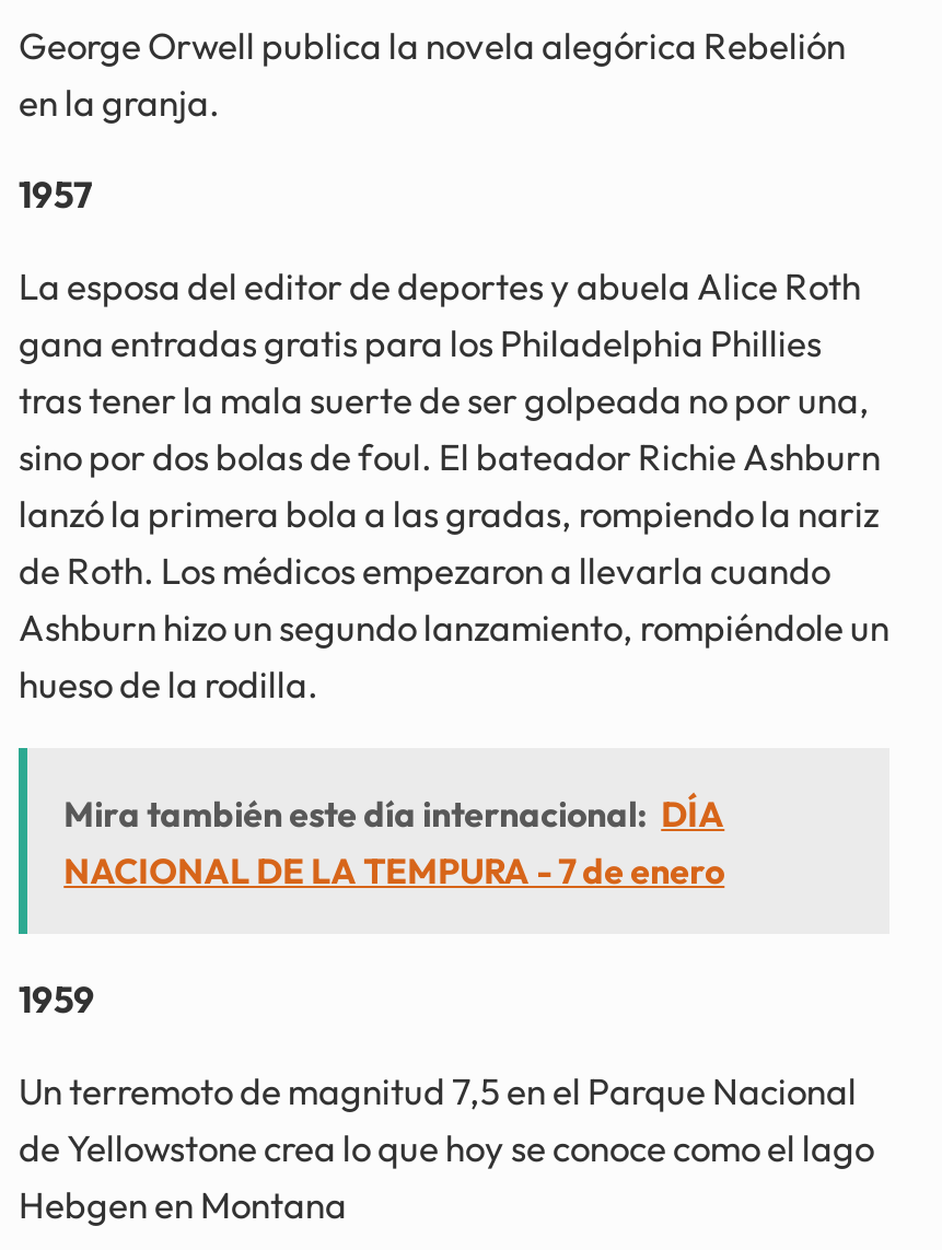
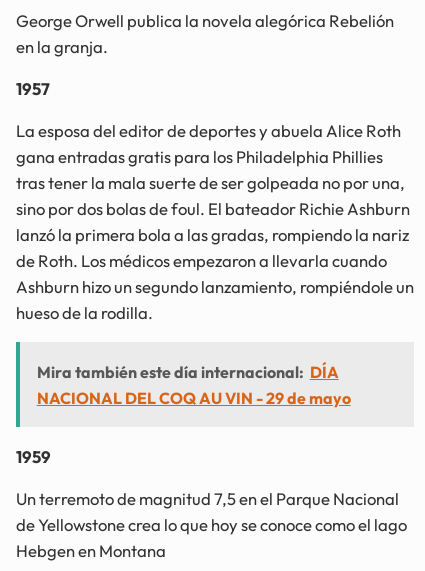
[64,848,724,892] NACIONAL DE LA TEMPURA - 7 de enero -> [37,388,351,408] NACIONAL DEL COQ AU VIN - 29 de mayo

